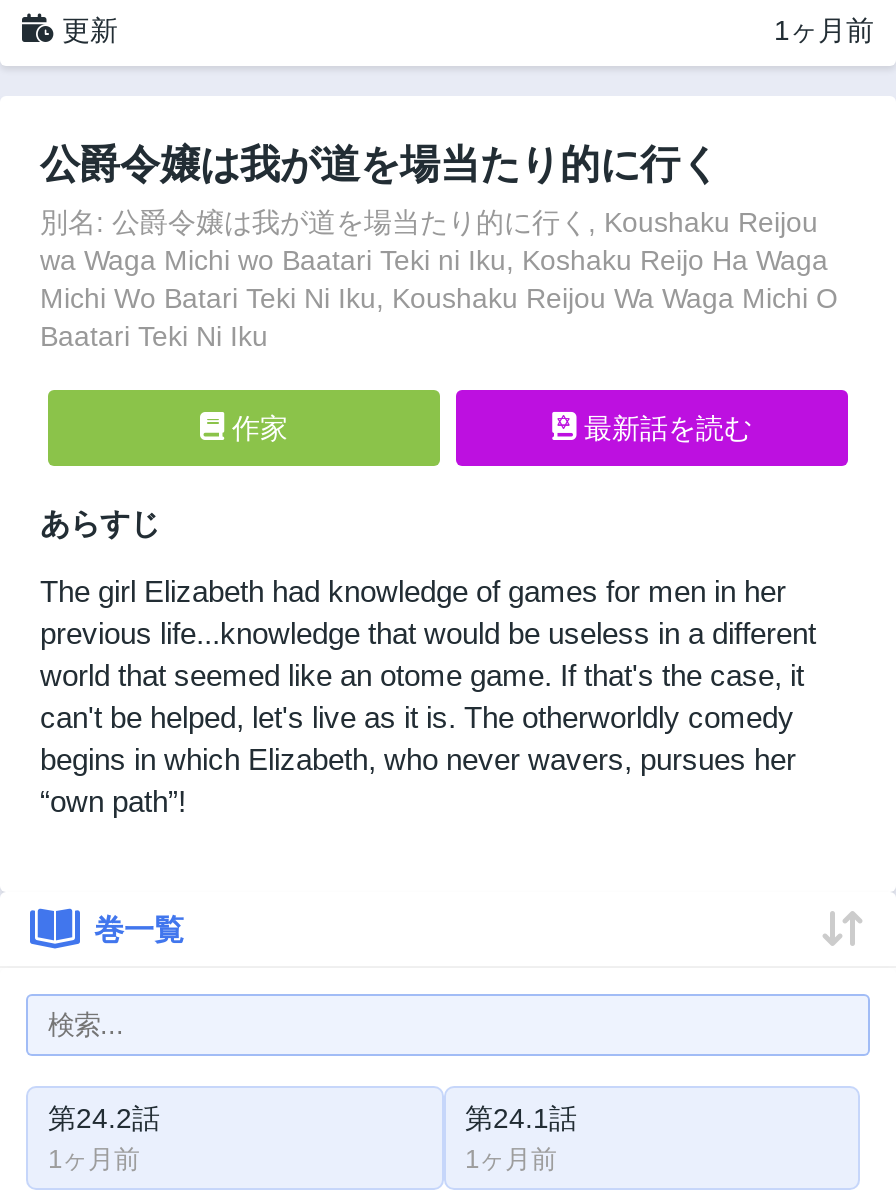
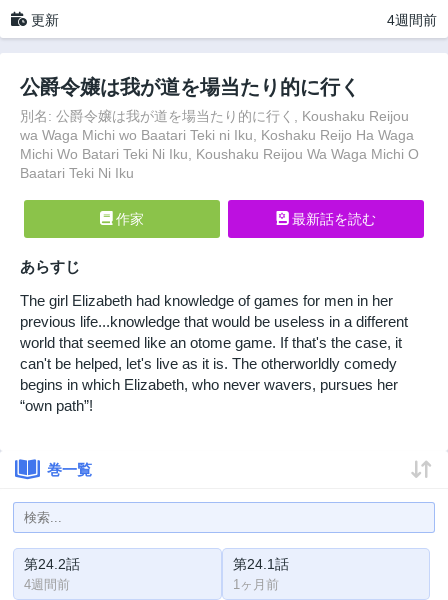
[774,13,874,45] 1ヶ月前 -> [387,12,437,28] 4週間前
[48,1143,140,1173] 1ヶ月前 -> [24,577,70,592] 4週間前

